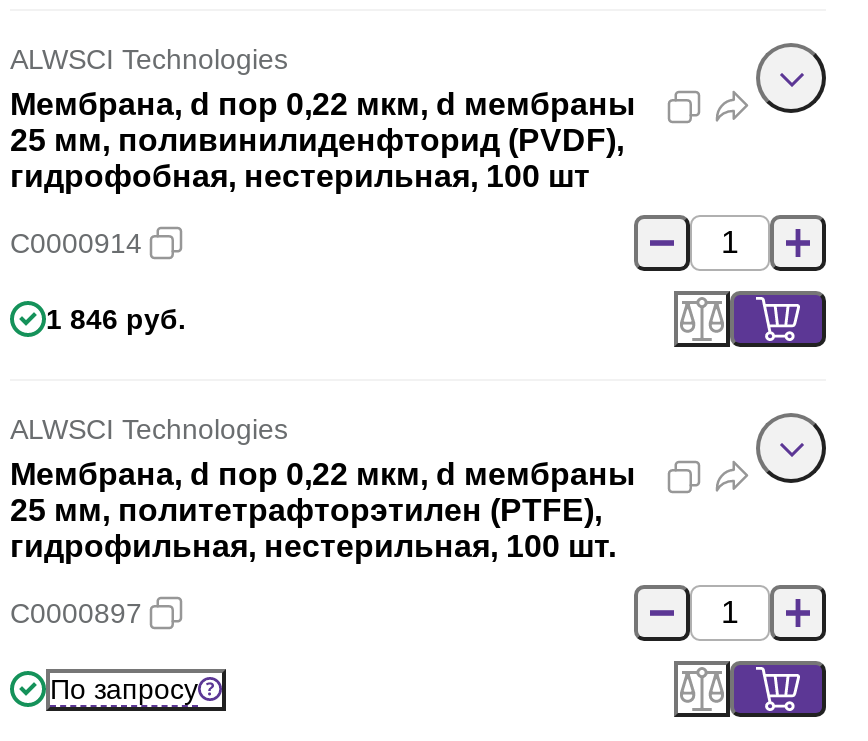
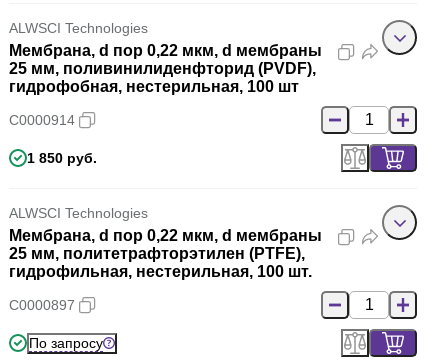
[46,303,186,335] 1 846 руб. -> [27,150,97,166] 1 850 руб.

